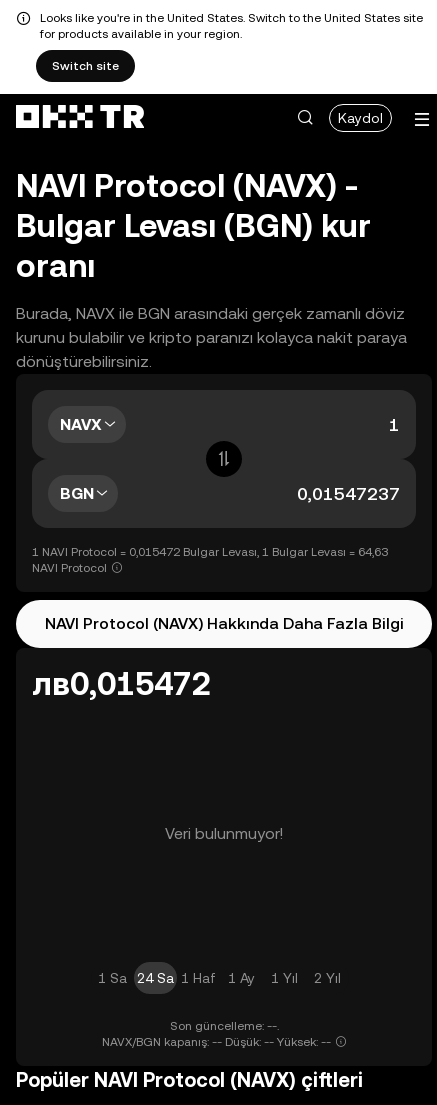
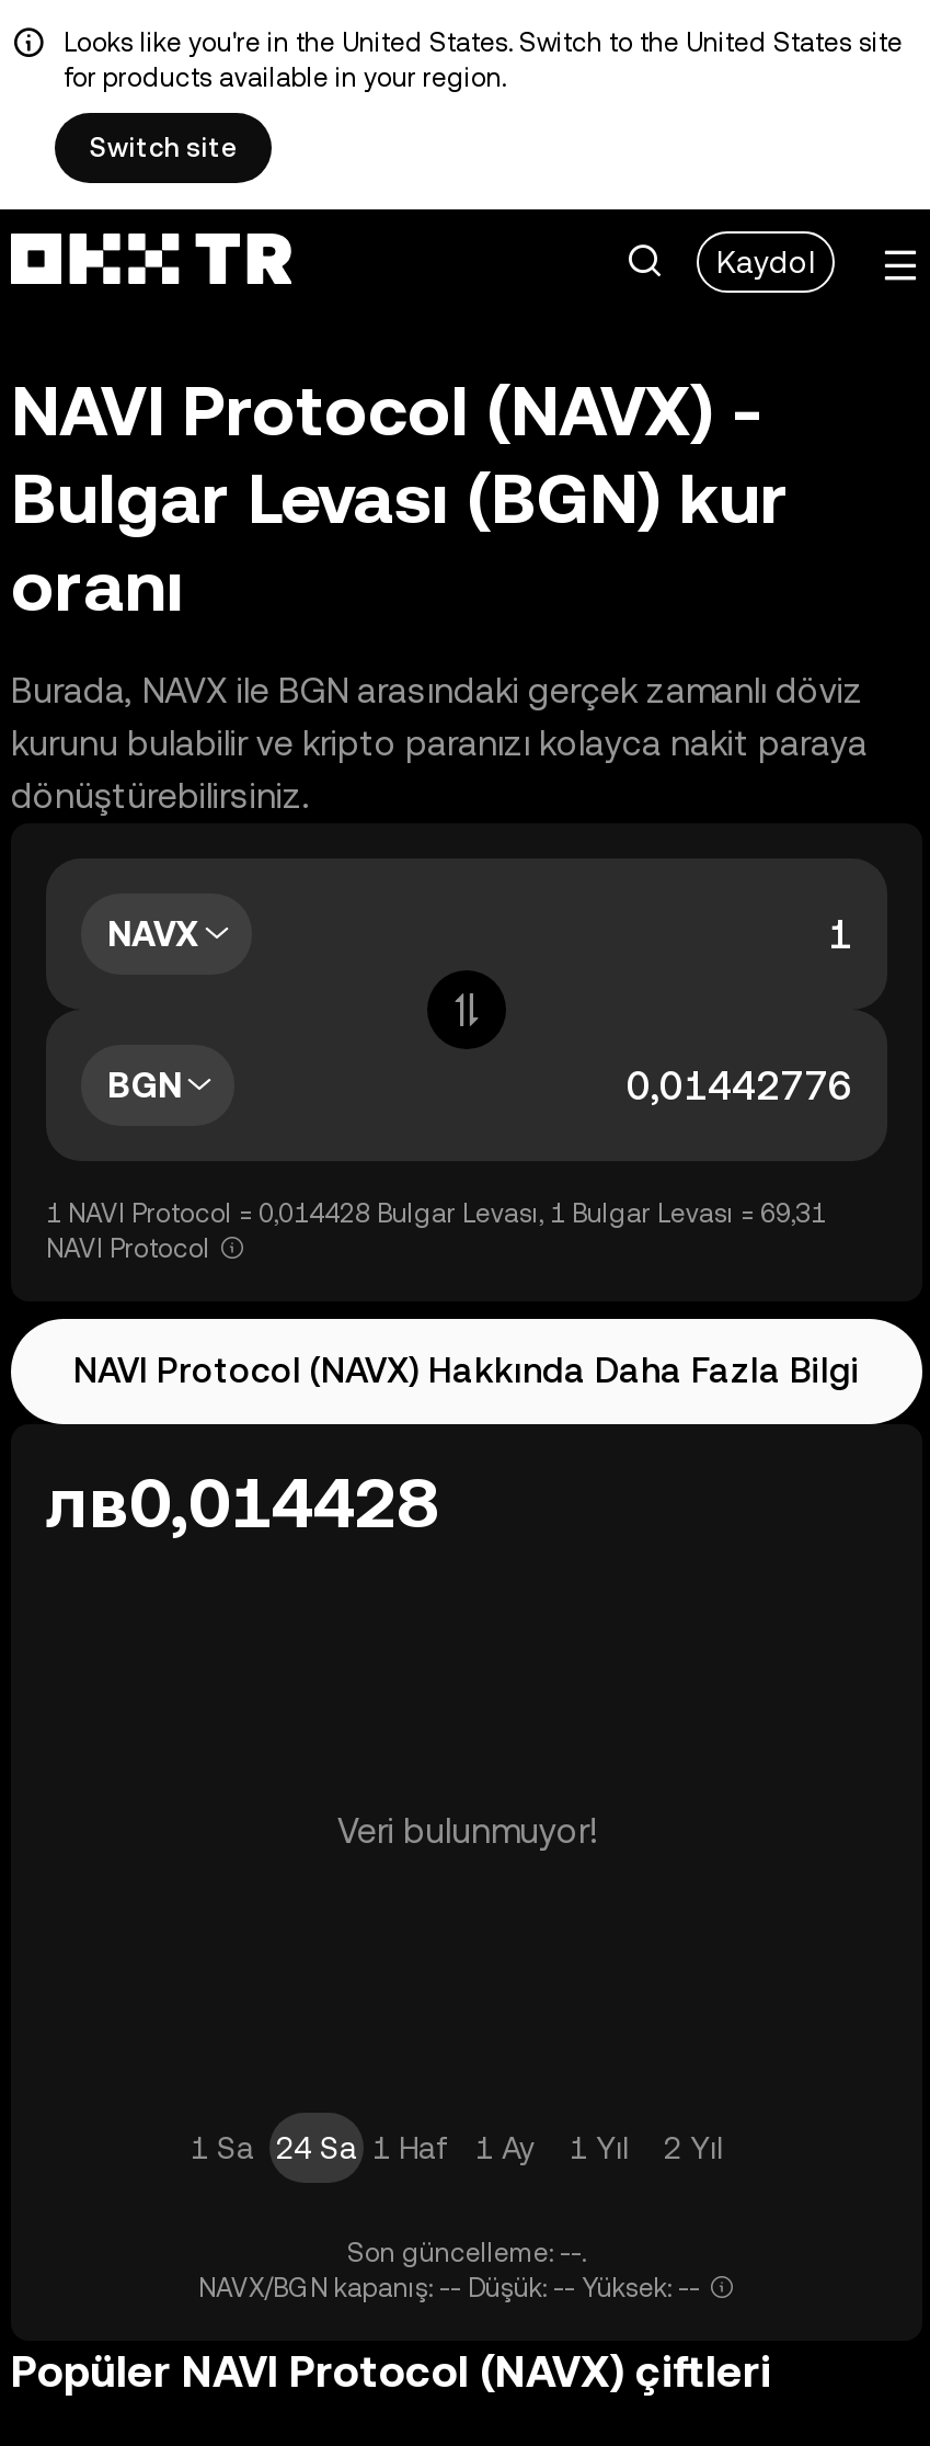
[32,545,388,559] 1 NAVI Protocol = 0,015472 Bulgar Levası, 1 Bulgar Levası = 64,63 -> [46,1198,826,1229] 1 NAVI Protocol = 0,014428 Bulgar Levası, 1 Bulgar Levası = 69,31
[32,665,211,702] лв0,015472 -> [46,1461,438,1543] лв0,014428

